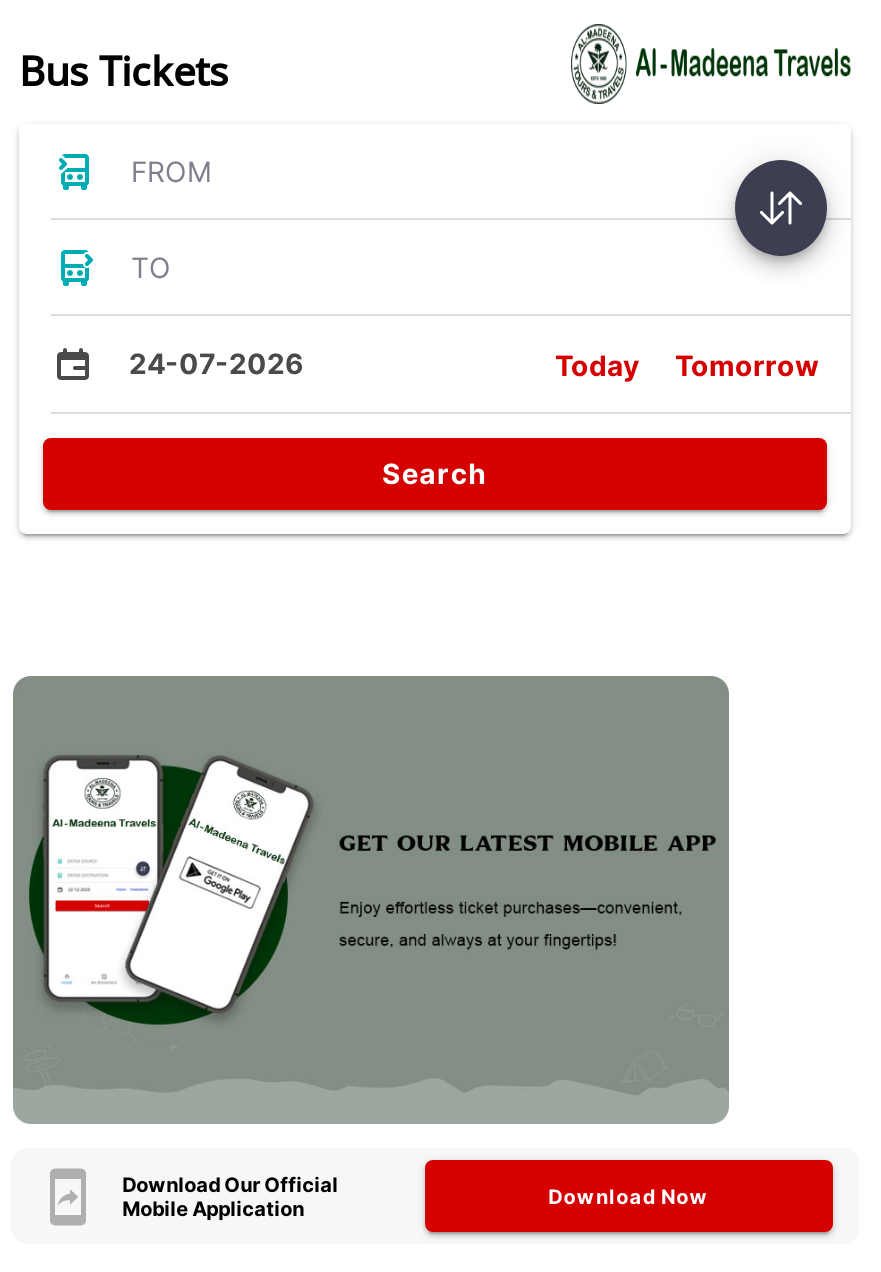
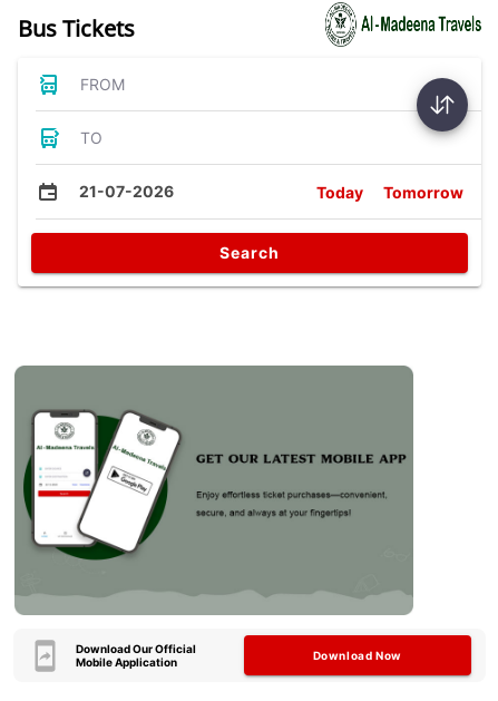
[129,346,303,380] 24-07-2026 -> [79,182,174,201] 21-07-2026

